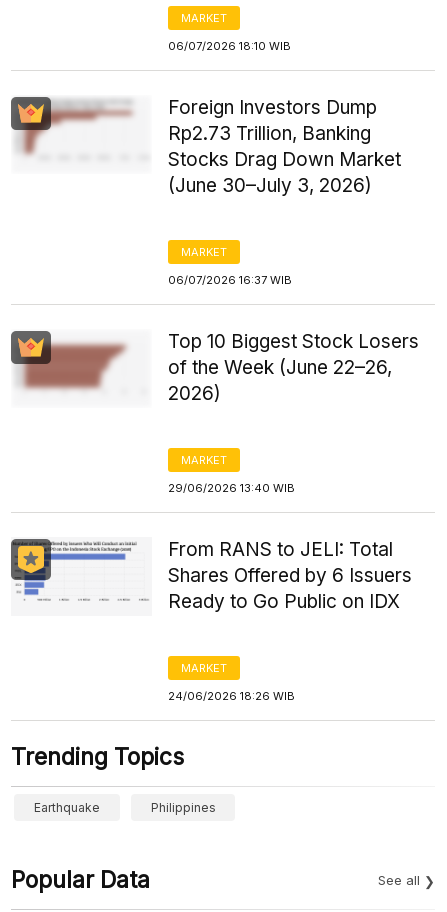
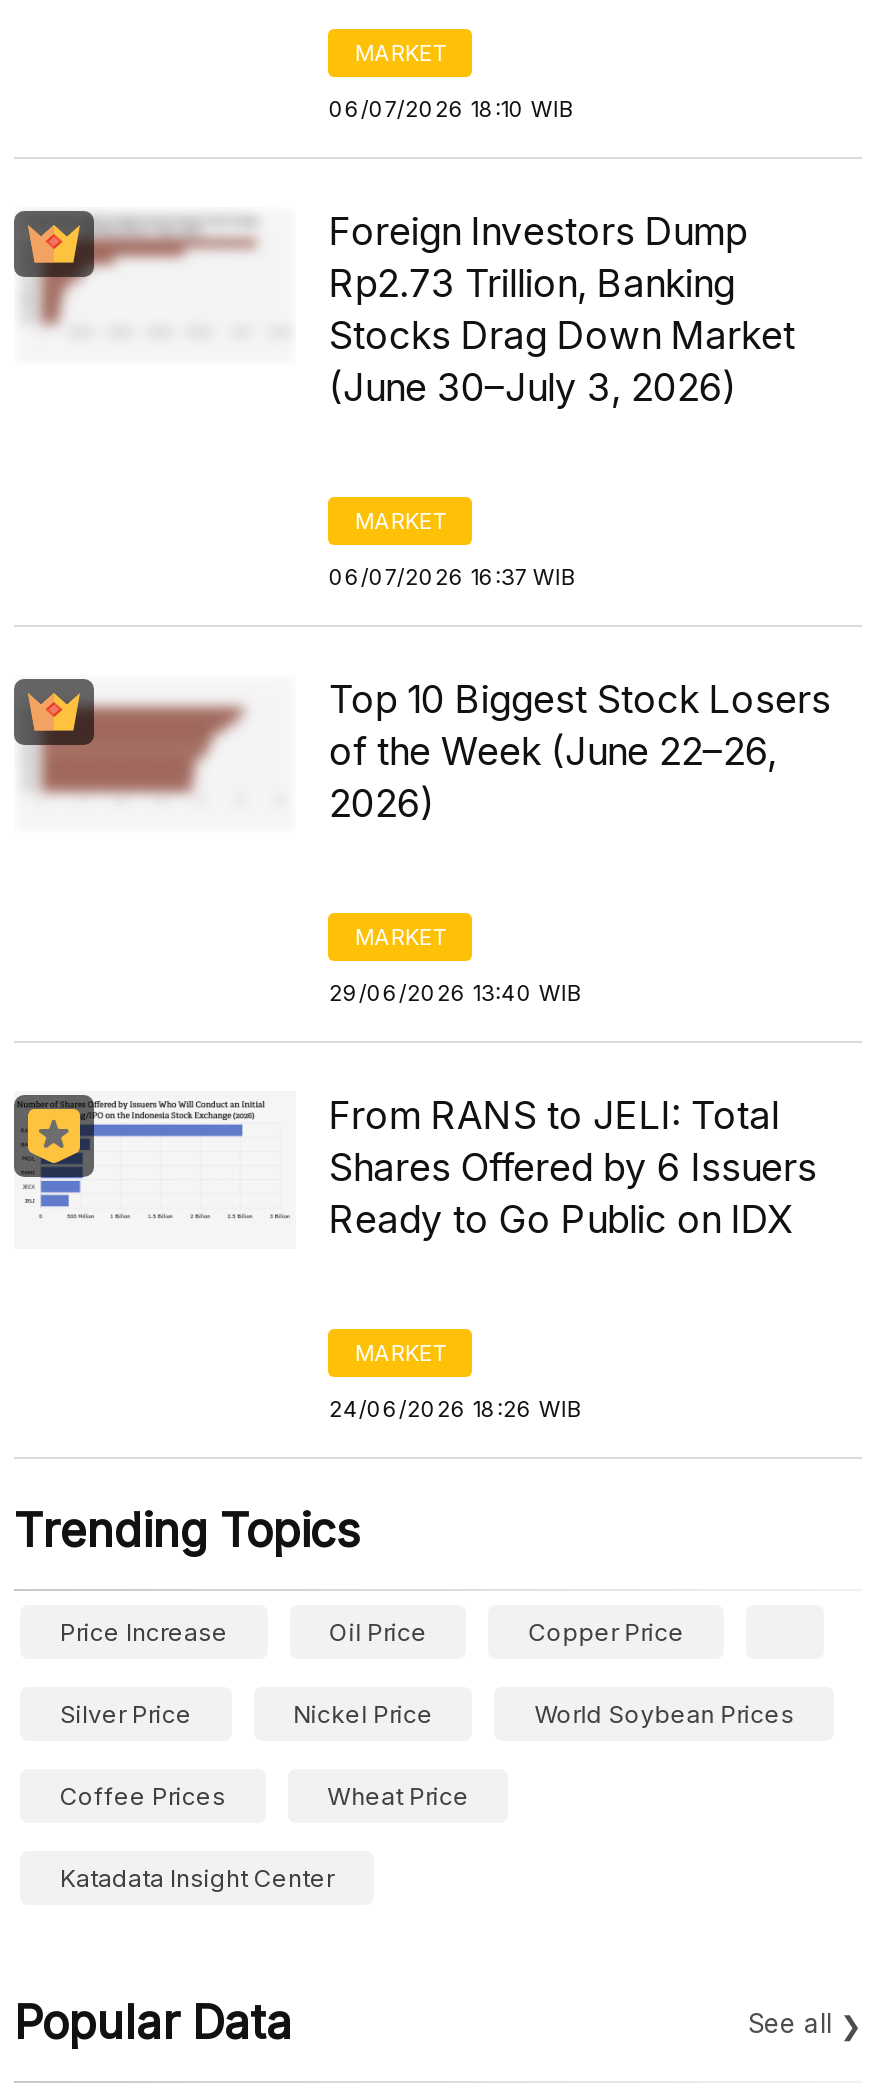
[34,800,216,815] Earthquake | Philippines -> [60,1617,794,1893] Price Increase | Oil Price | Copper Price | Silver Price | Nickel Price | World Soybean Prices | Coffee Prices | Wheat Price | Katadata Insight Center

